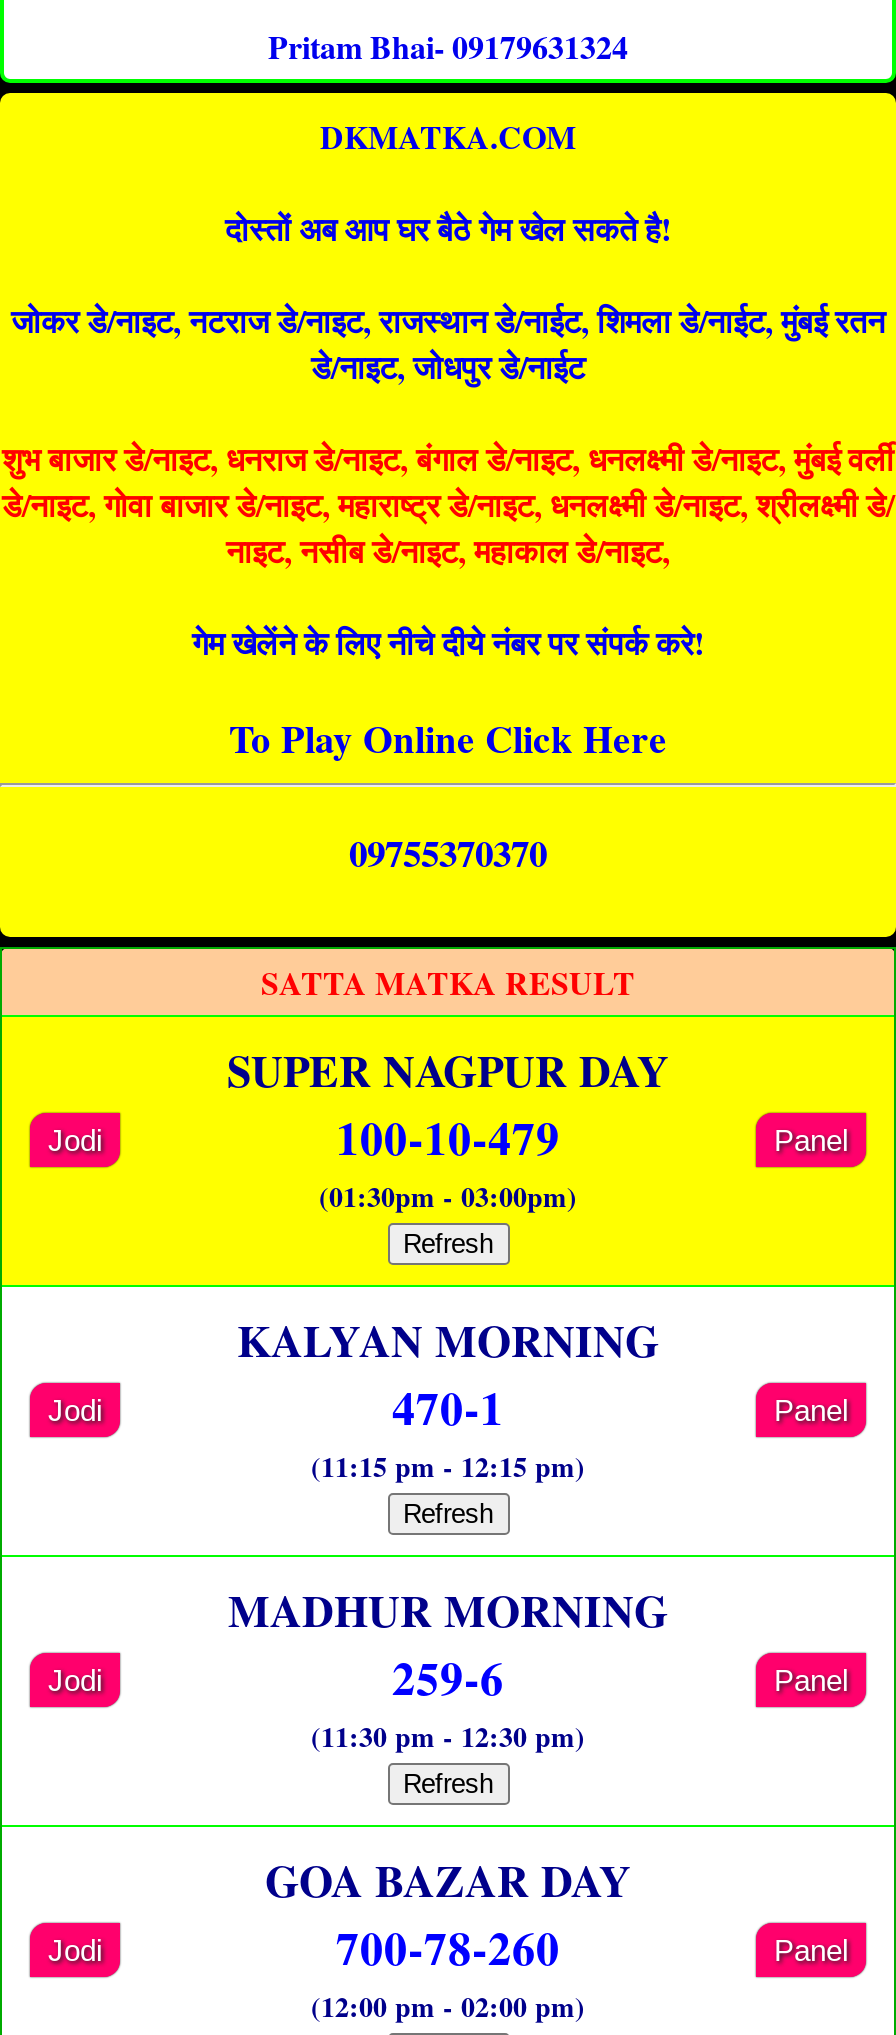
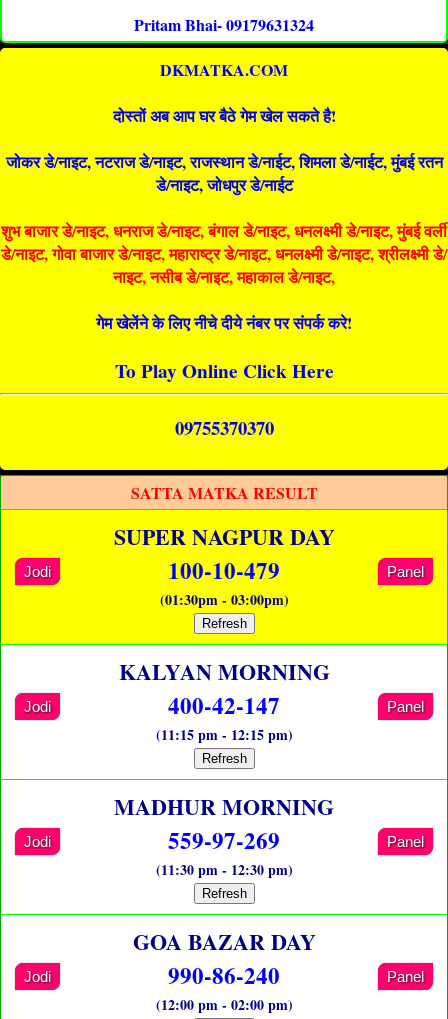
[392,1373,504,1441] 470-1 -> [168,688,280,722] 400-42-147
[392,1643,504,1711] 259-6 -> [168,823,280,857] 559-97-269
[336,1913,560,1981] 700-78-260 -> [168,958,280,992] 990-86-240

